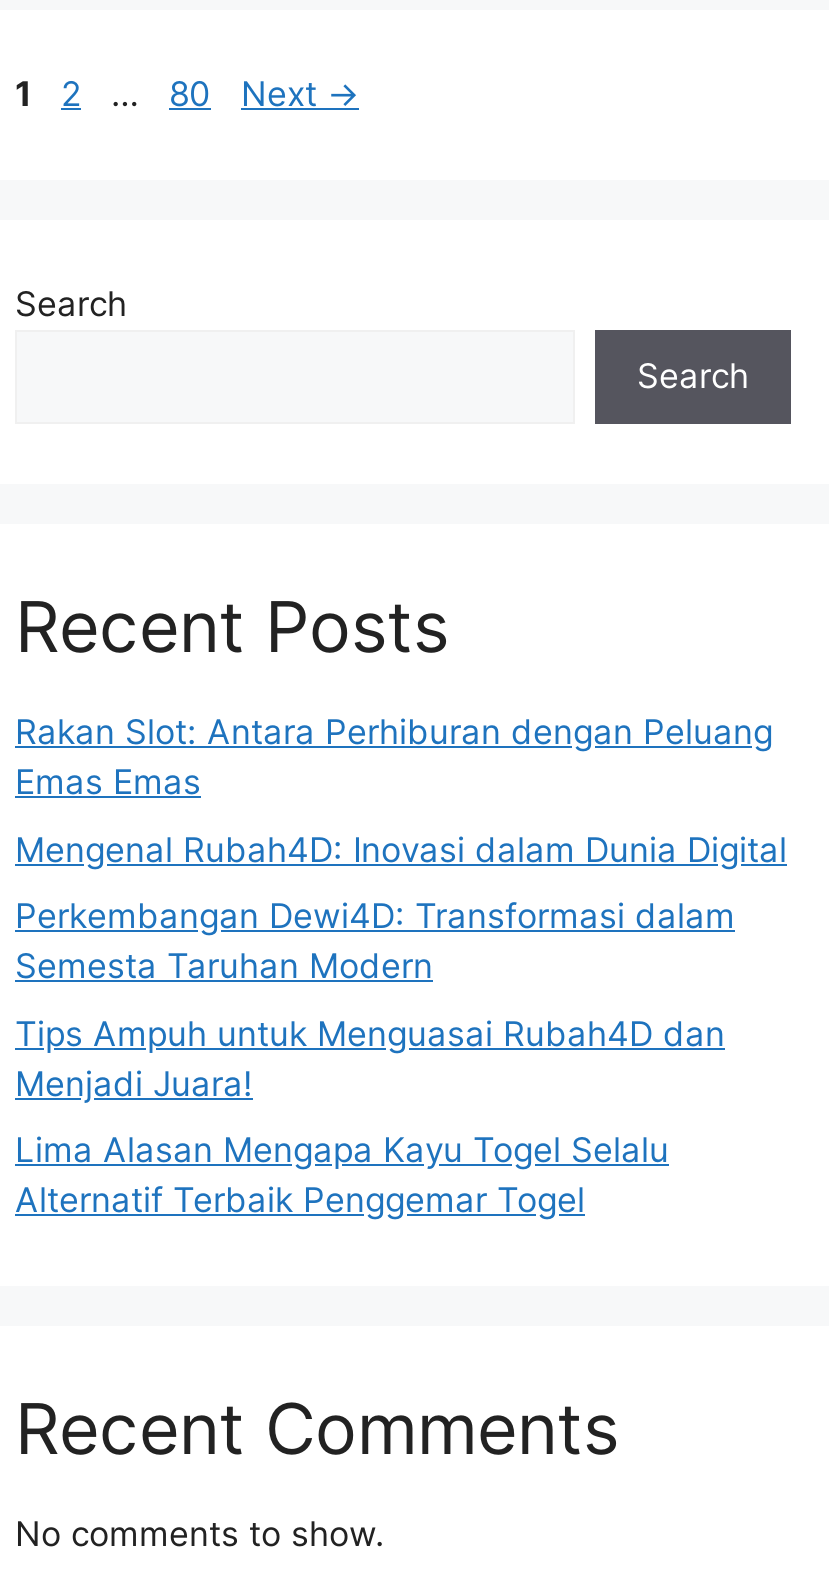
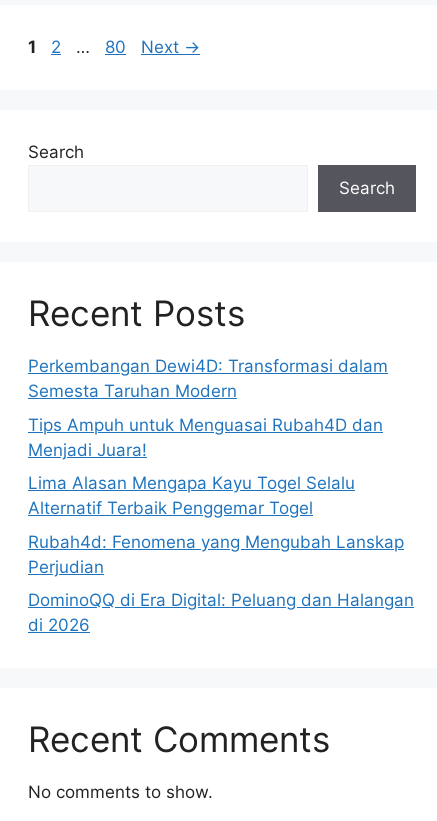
[15,712,787,869] Rakan Slot: Antara Perhiburan dengan Peluang | Emas Emas | Mengenal Rubah4D: Inovasi dalam Dunia Digital -> none
moved [15,896,735,1220] -> [28,356,388,518]: Perkembangan Dewi4D: Transformasi dalam | Semesta Taruhan Modern | Tips Ampuh untuk Menguasai Rubah4D dan | Menjadi Juara! | Lima Alasan Mengapa Kayu Togel Selalu | Alternatif Terbaik Penggemar Togel
none -> [28,531,414,635] Rubah4d: Fenomena yang Mengubah Lanskap | Perjudian | DominoQQ di Era Digital: Peluang dan Halangan | di 2026

